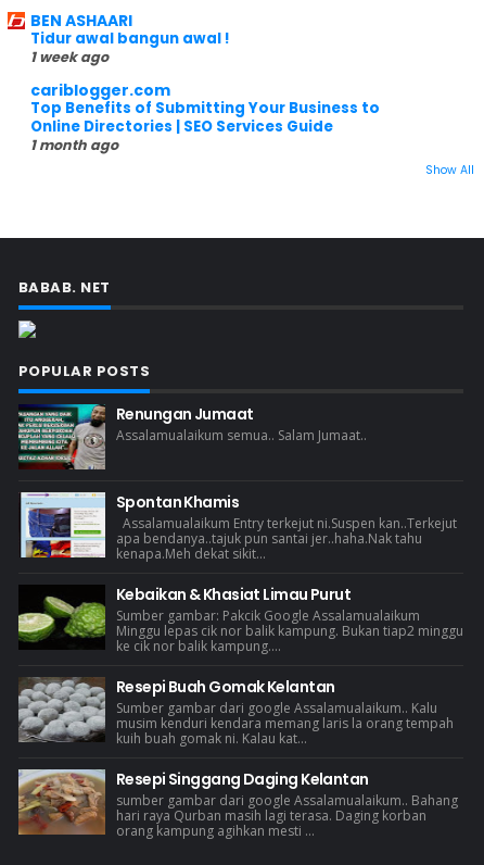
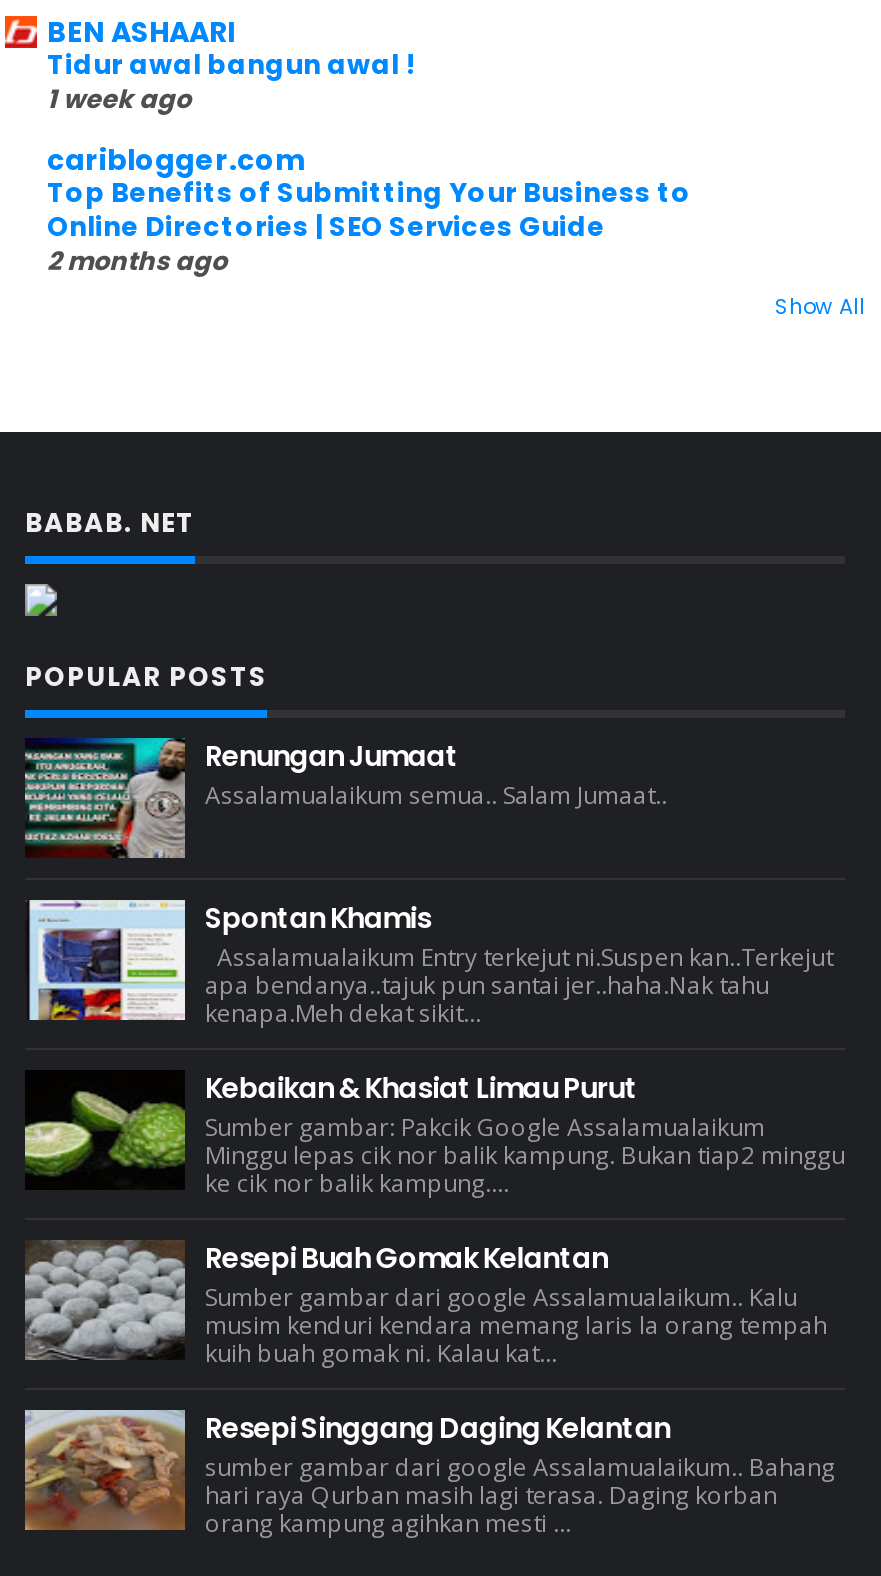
[30,135,118,154] 1 month ago -> [47,243,227,277] 2 months ago

